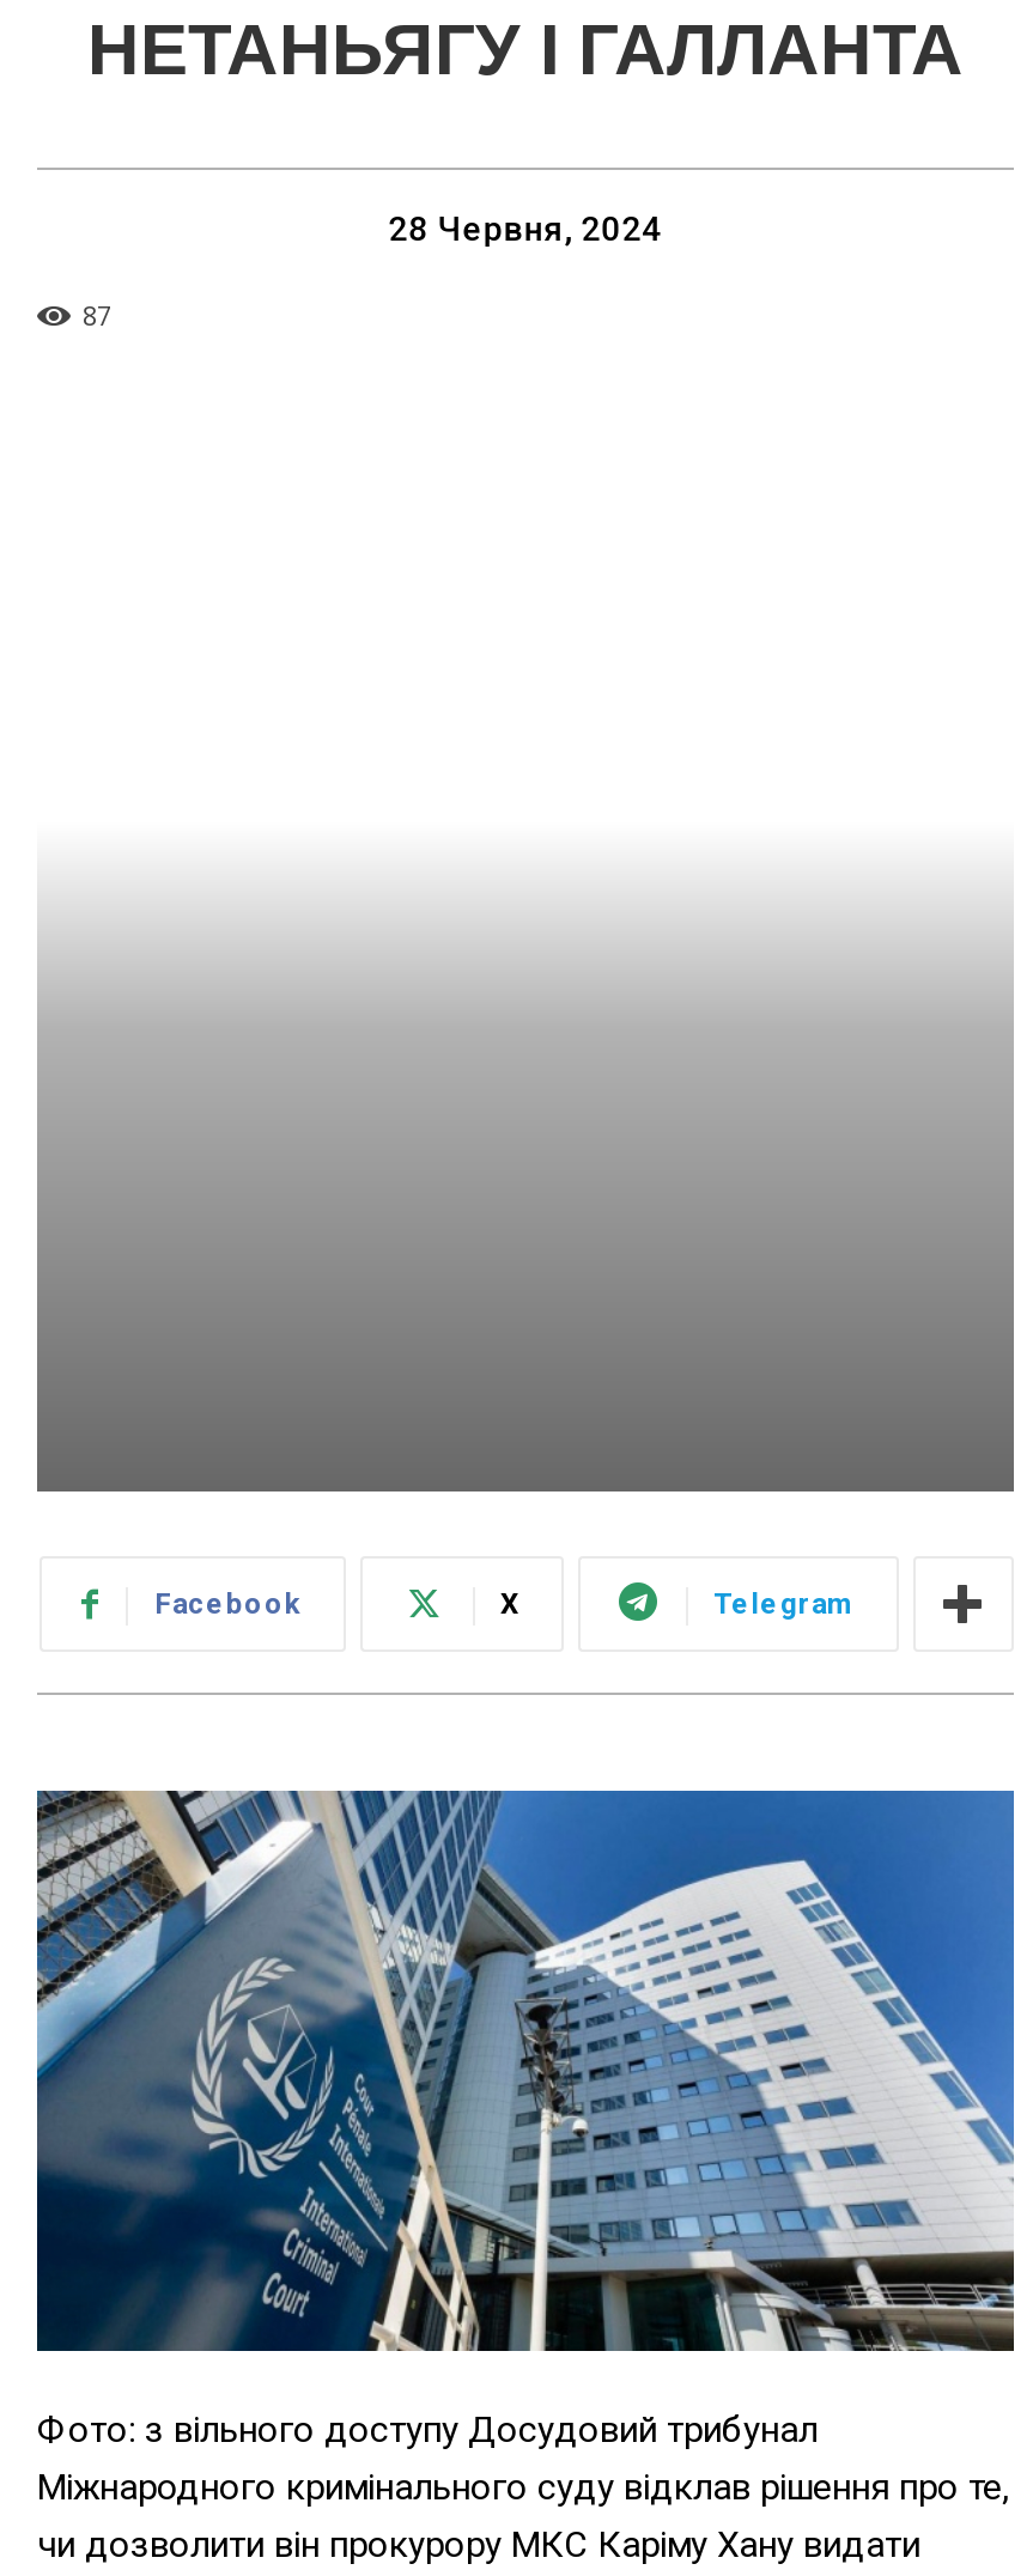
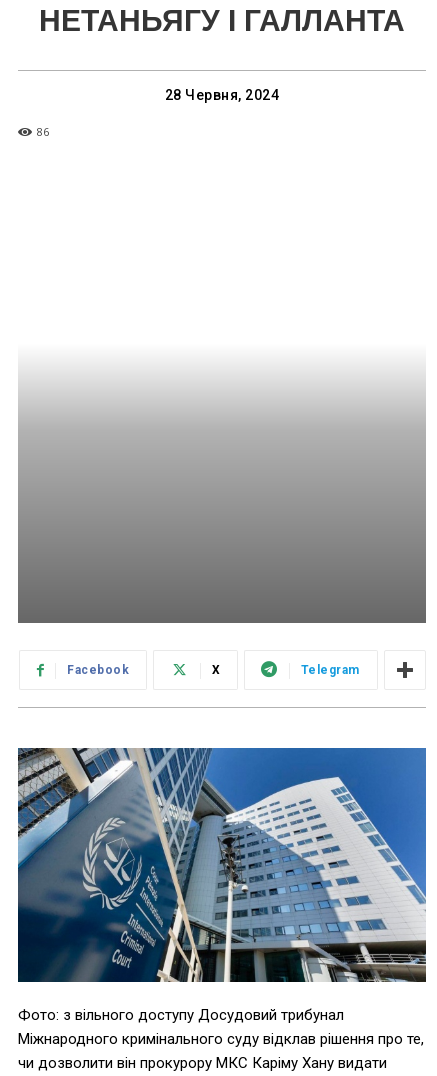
[83,298,111,334] 87 -> [37,124,49,139] 86

